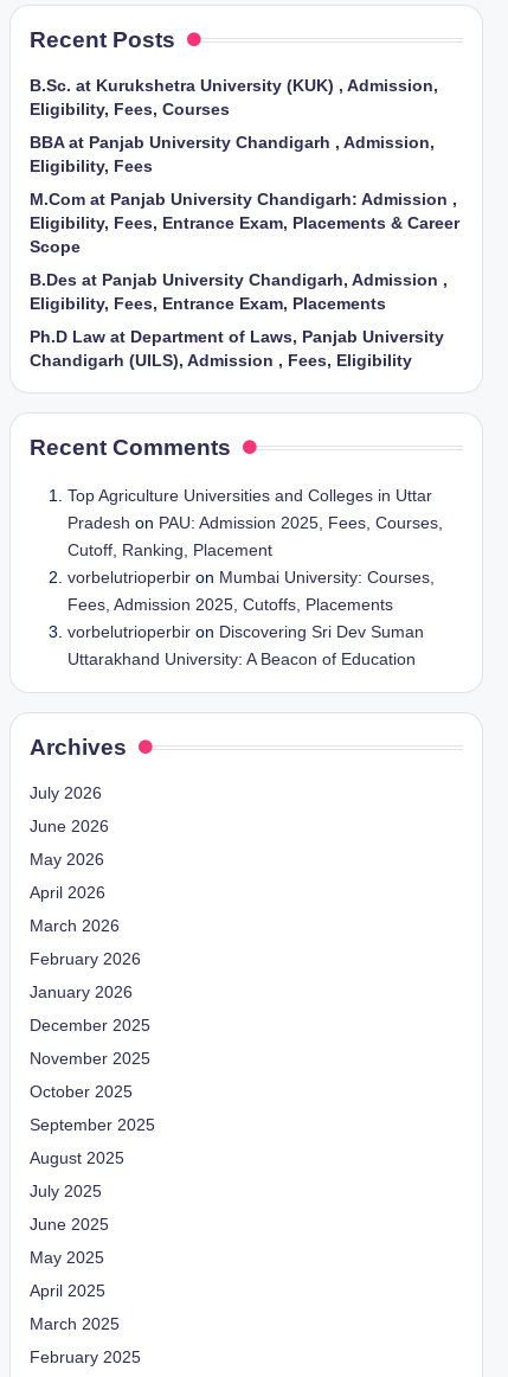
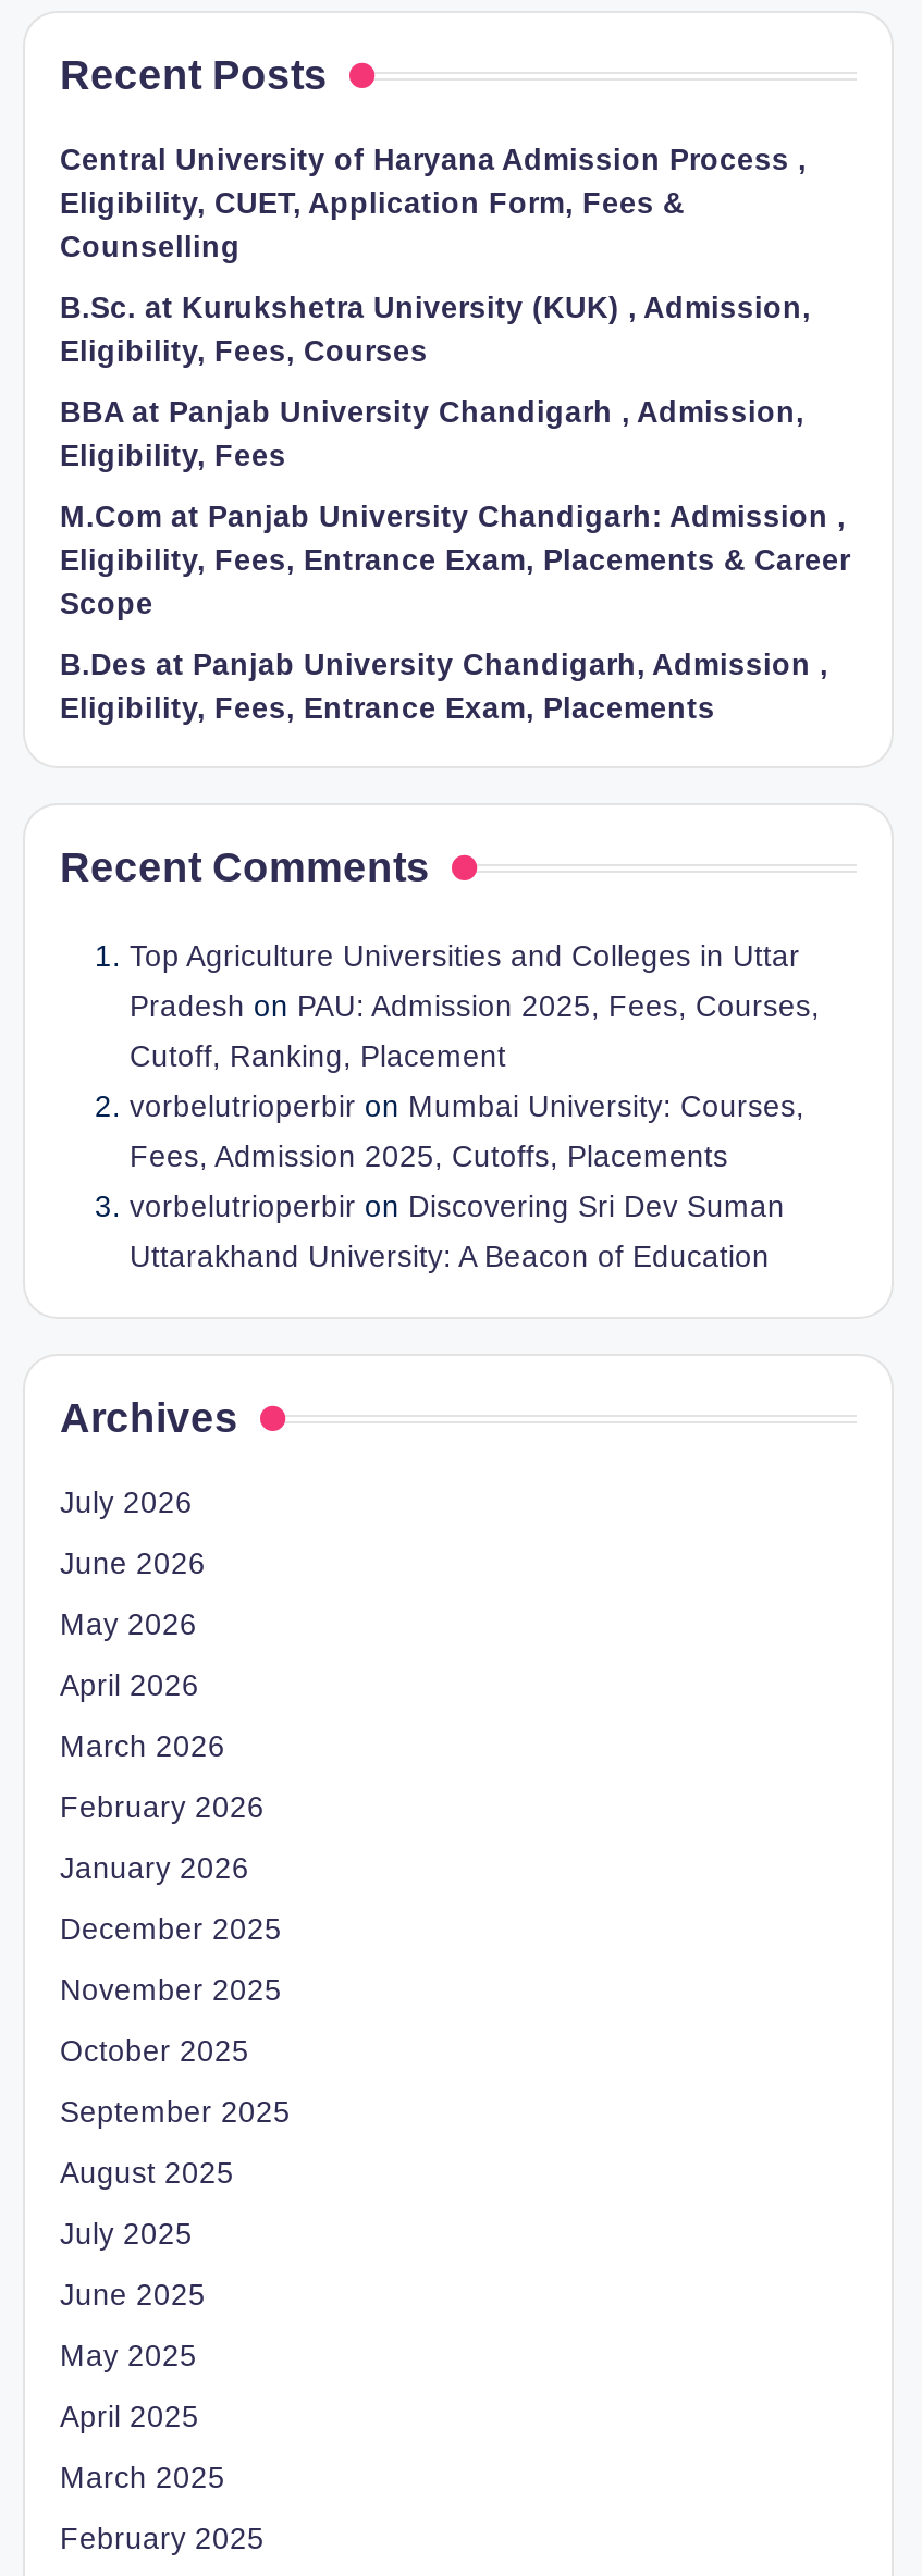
none -> [60,144,807,263] Central University of Haryana Admission Process , | Eligibility, CUET, Application Form, Fees & | Counselling
moved [30,77,459,313] -> [60,292,850,725]: B.Sc. at Kurukshetra University (KUK) , Admission, | Eligibility, Fees, Courses | BBA at Panjab University Chandigarh , Admission, | ... | B.Des at Panjab University Chandigarh, Admission , | Eligibility, Fees, Entrance Exam, Placements
[30,328,444,370] Ph.D Law at Department of Laws, Panjab University | Chandigarh (UILS), Admission , Fees, Eligibility -> none

